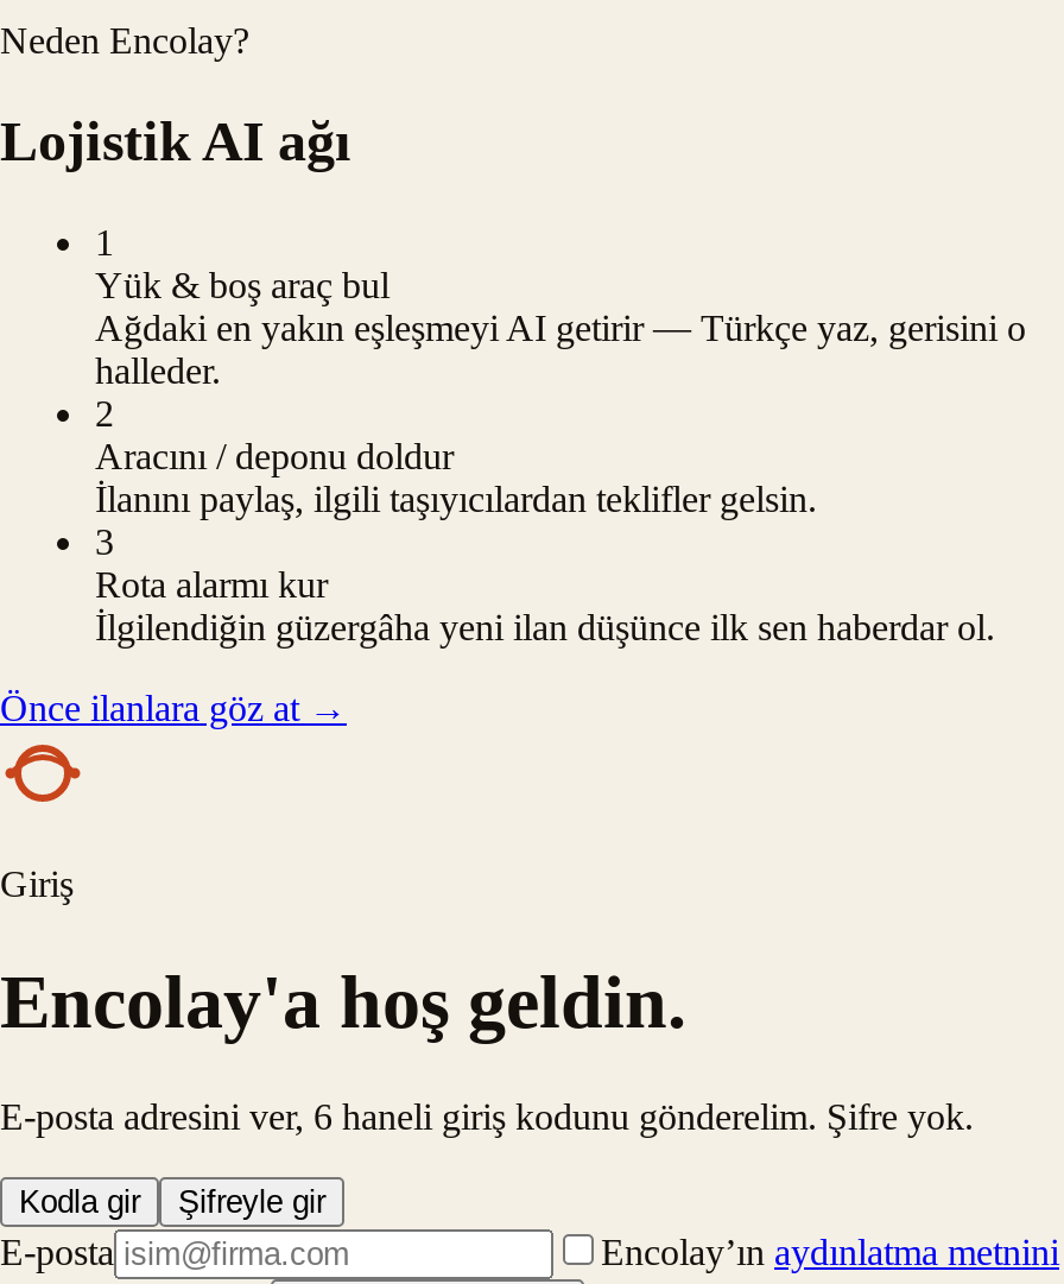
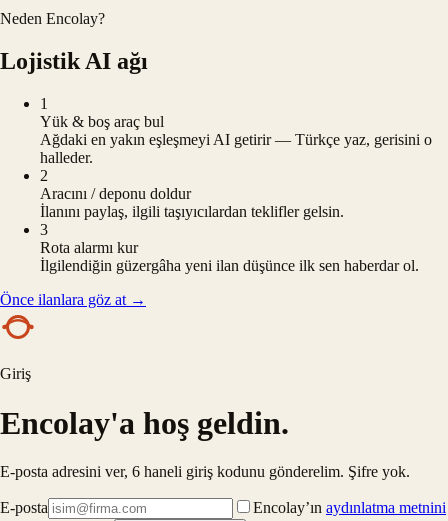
[19,1184,325,1220] Kodla gir | Şifreyle gir -> none

